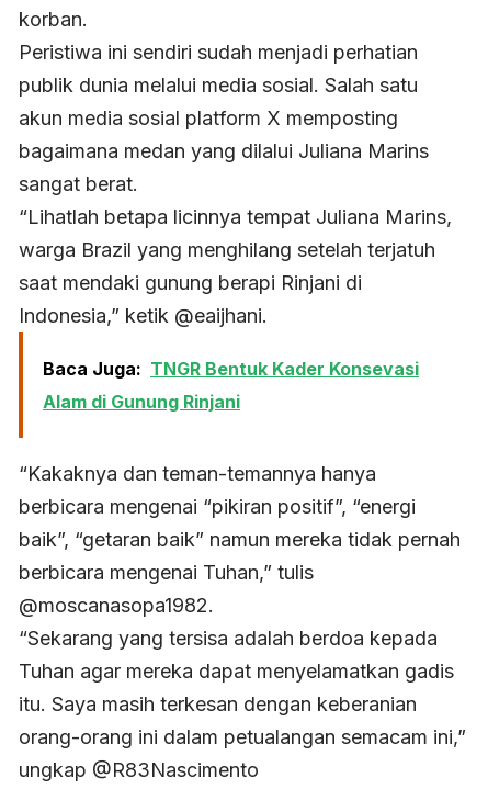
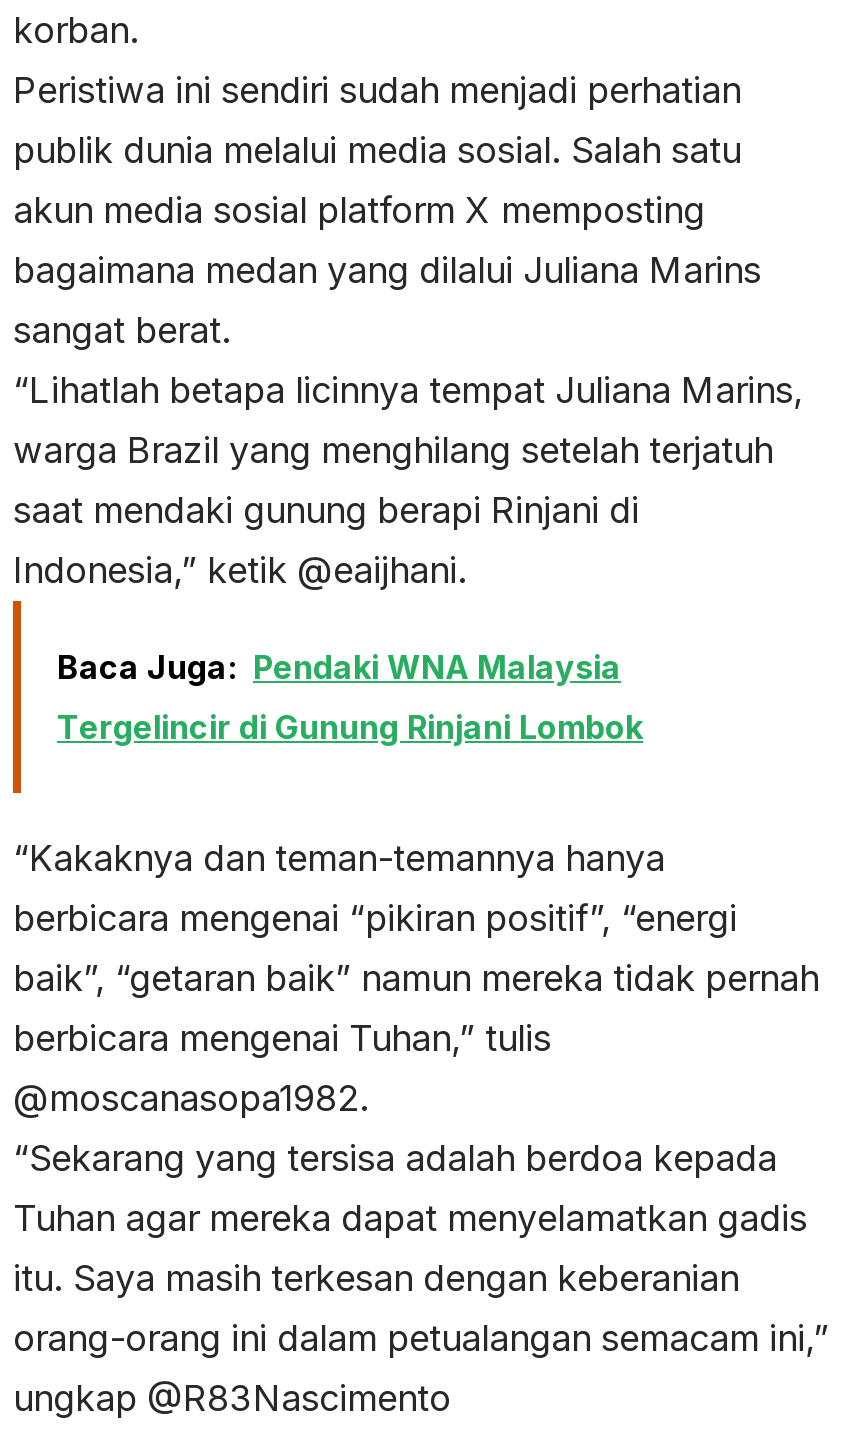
[43,358,419,380] Baca Juga: TNGR Bentuk Kader Konsevasi -> [57,648,621,688] Baca Juga: Pendaki WNA Malaysia
[43,391,240,413] Alam di Gunung Rinjani -> [57,708,643,748] Tergelincir di Gunung Rinjani Lombok

